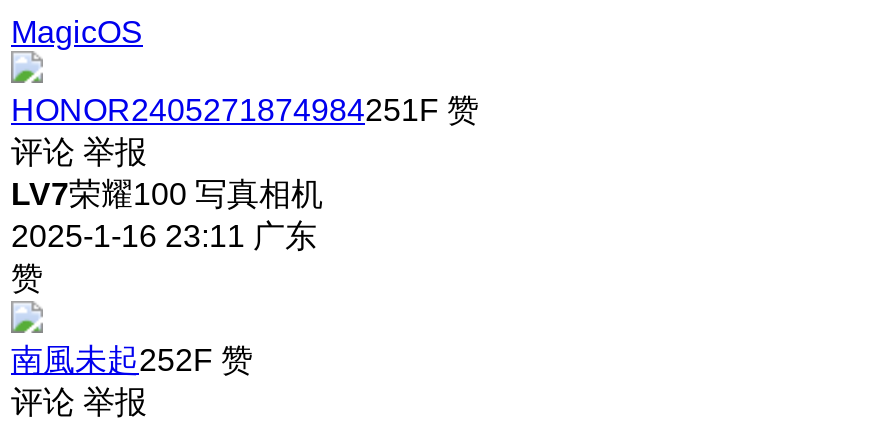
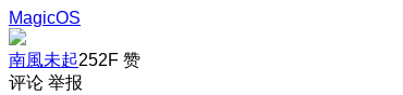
[11,93,479,295] HONOR2405271874984251F 赞 | 评论 举报 | LV7荣耀100 写真相机 | 2025-1-16 23:11 广东 | 赞 -> none

